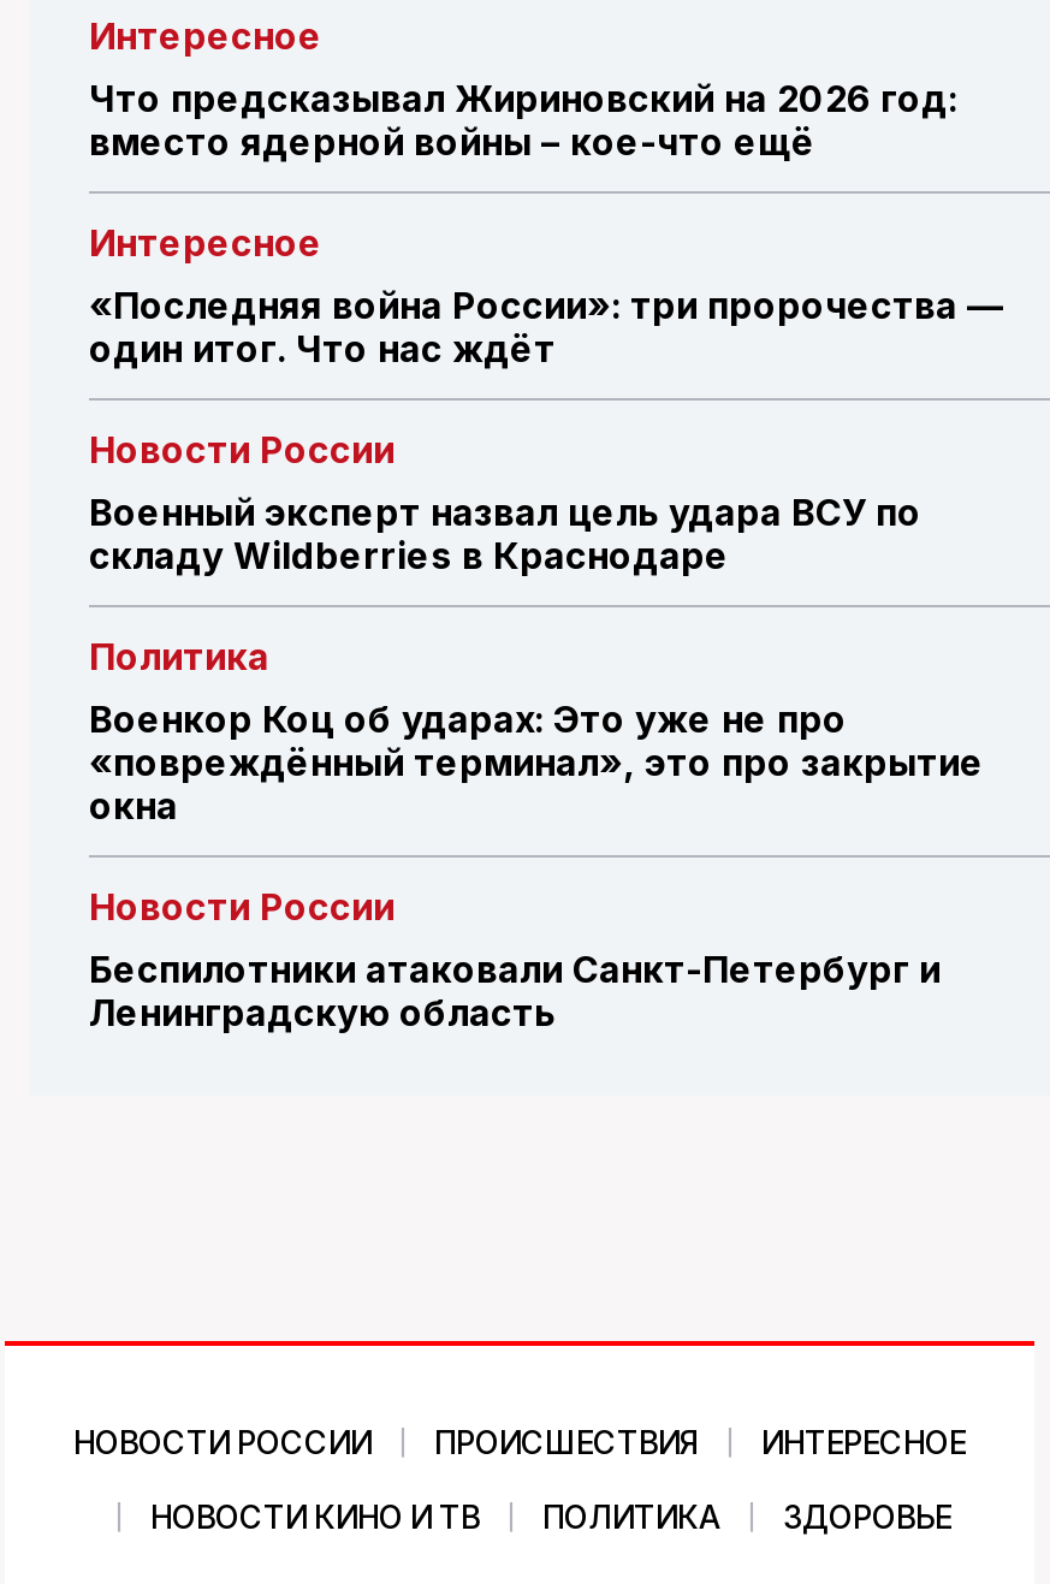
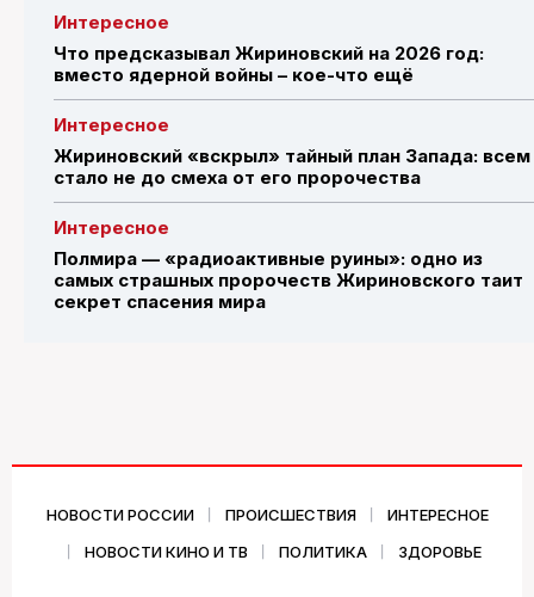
[89,283,1003,1036] «Последняя война России»: три пророчества — | один итог. Что нас ждёт | Новости России | Военный эксперт назвал цель удара ВСУ по | складу Wildberries в Краснодаре | Политика | Военкор Коц об ударах: Это уже не про | «повреждённый терминал», это про закрытие | окна | Новости России | Беспилотники атаковали Санкт-Петербург и | Ленинградскую область -> [54,144,530,313] Жириновский «вскрыл» тайный план Запада: всем | стало не до смеха от его пророчества | Интересное | Полмира — «радиоактивные руины»: одно из | самых страшных пророчеств Жириновского таит | секрет спасения мира

